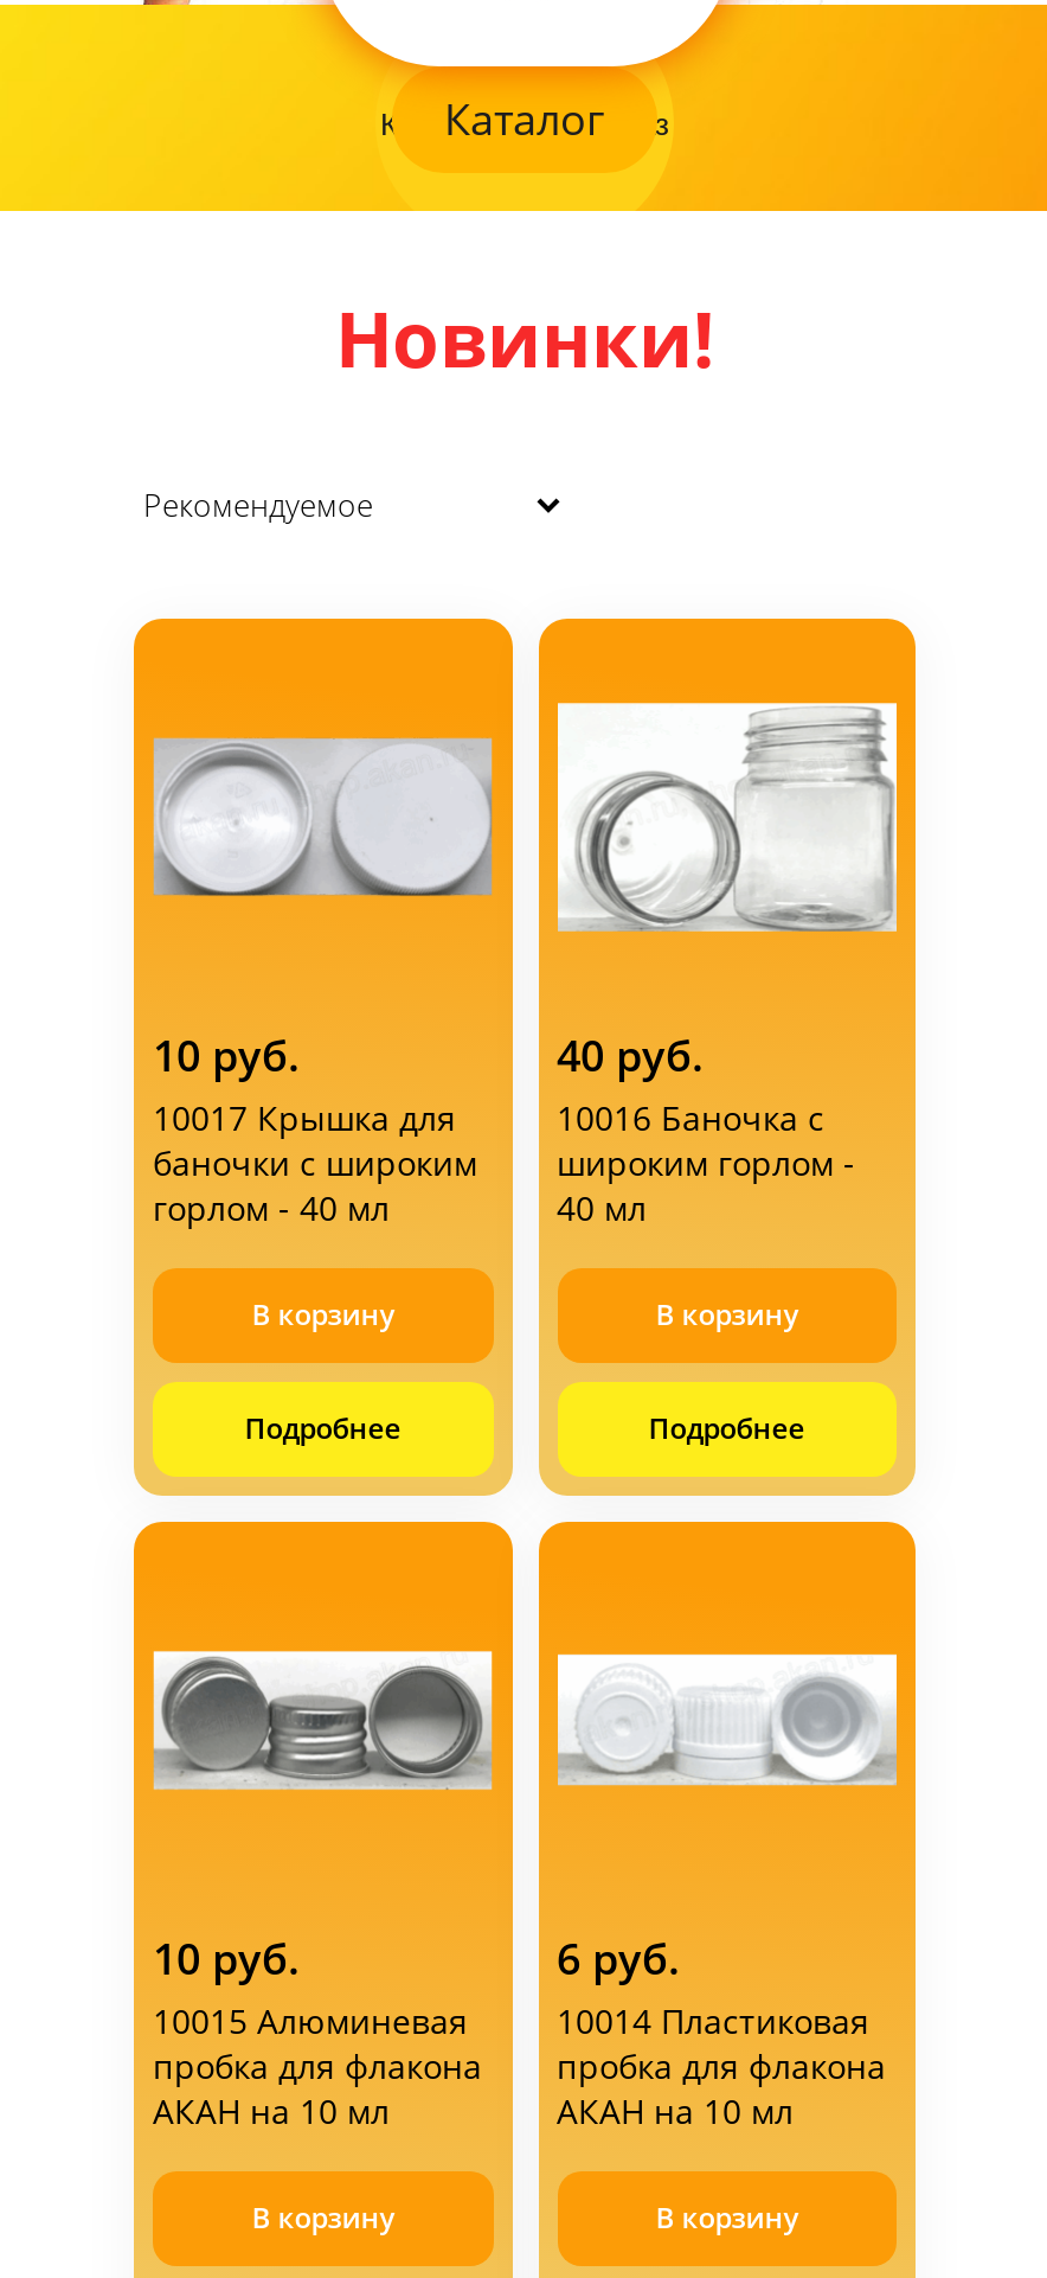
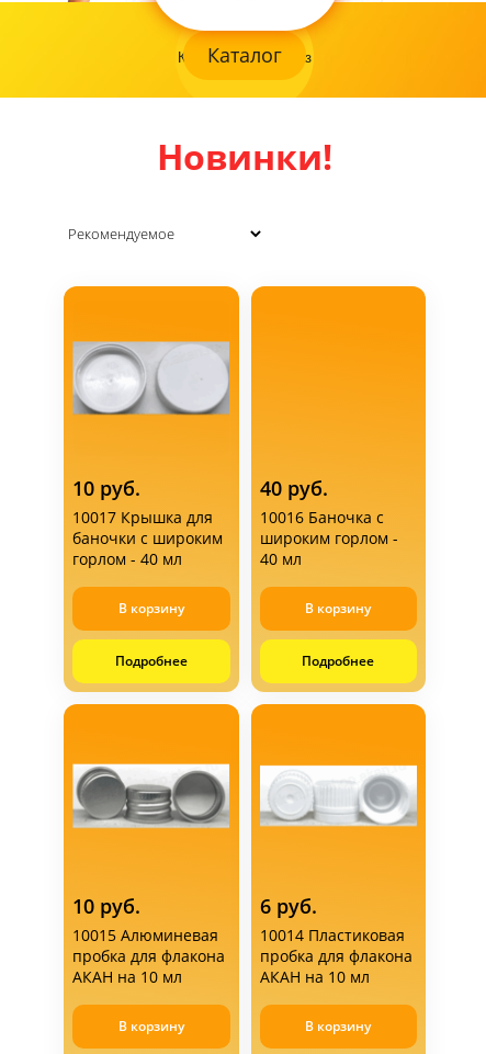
[555,699,899,934] [image] -> none

